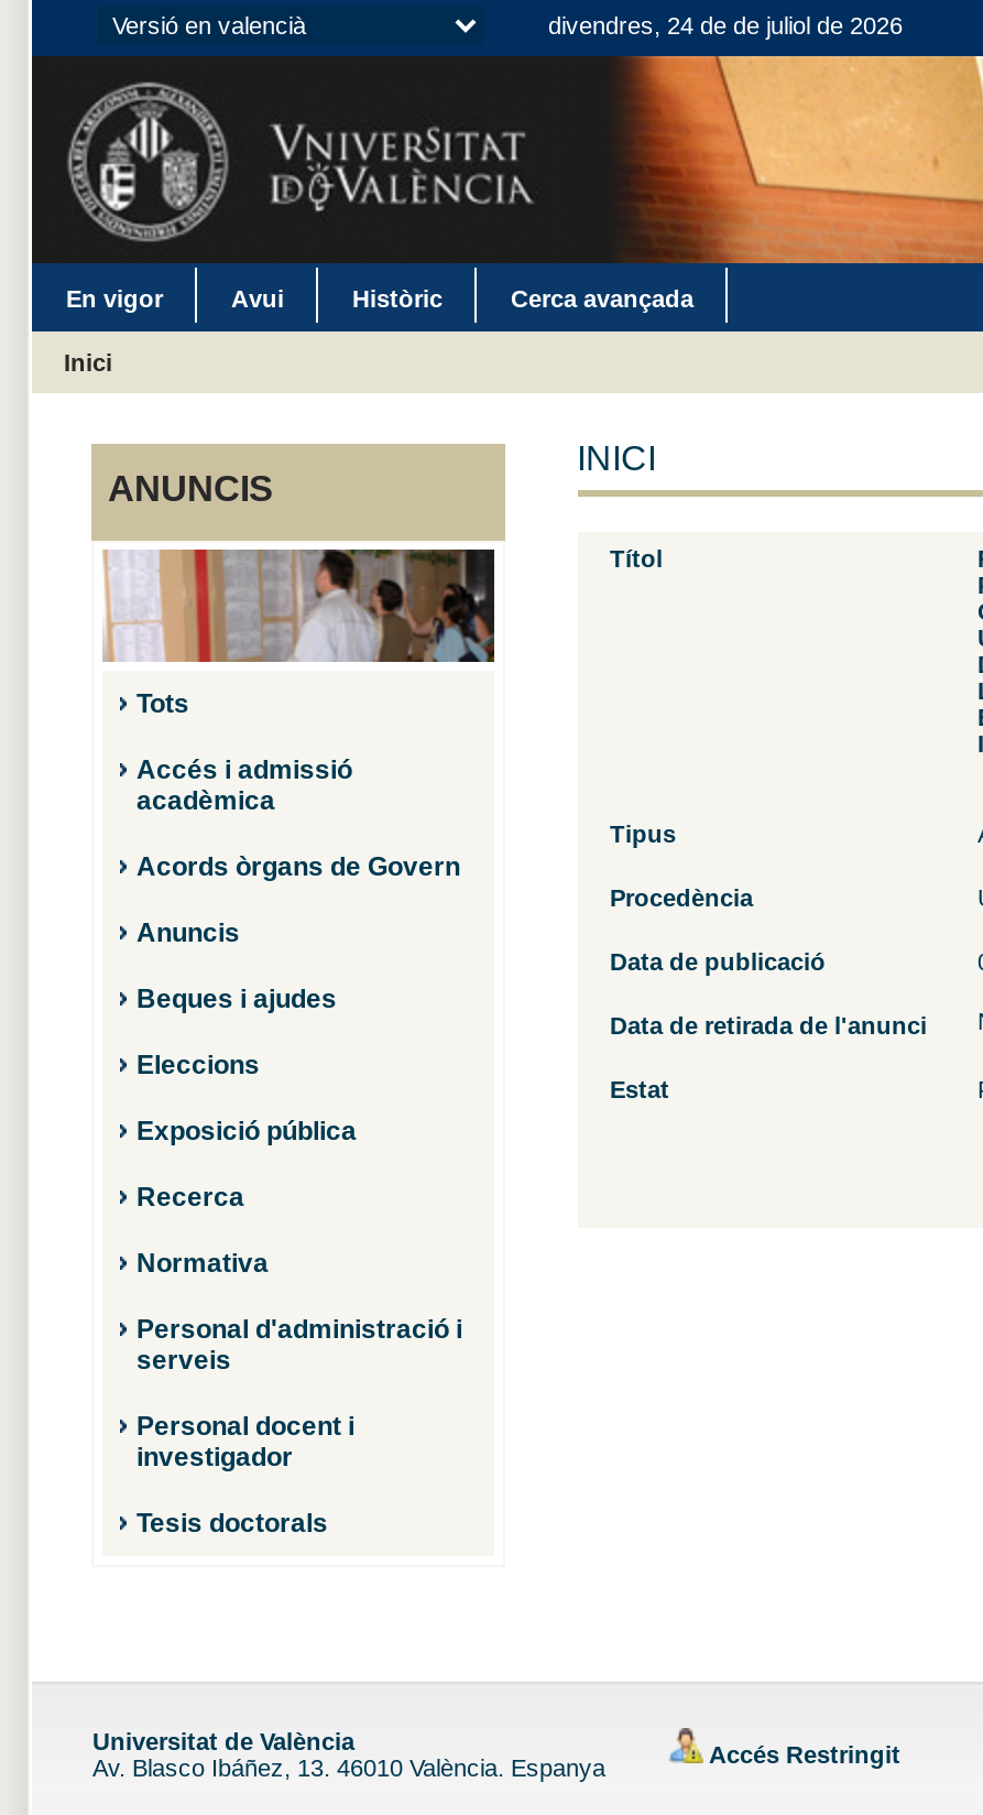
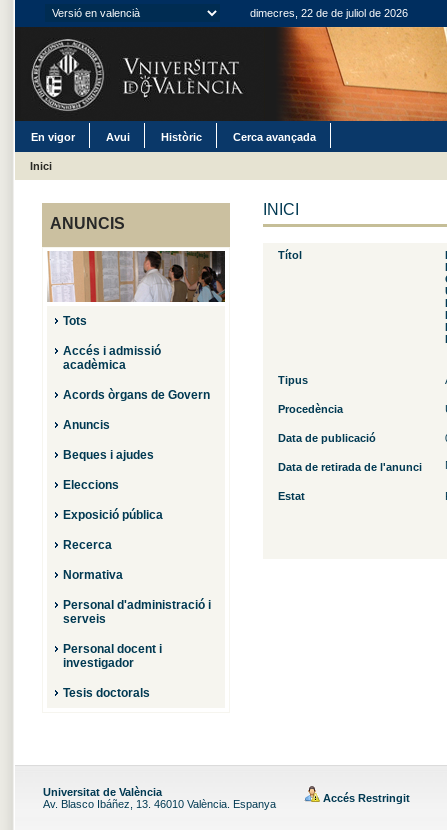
[548,12,903,39] divendres, 24 de de juliol de 2026 -> [249,7,407,19] dimecres, 22 de de juliol de 2026

